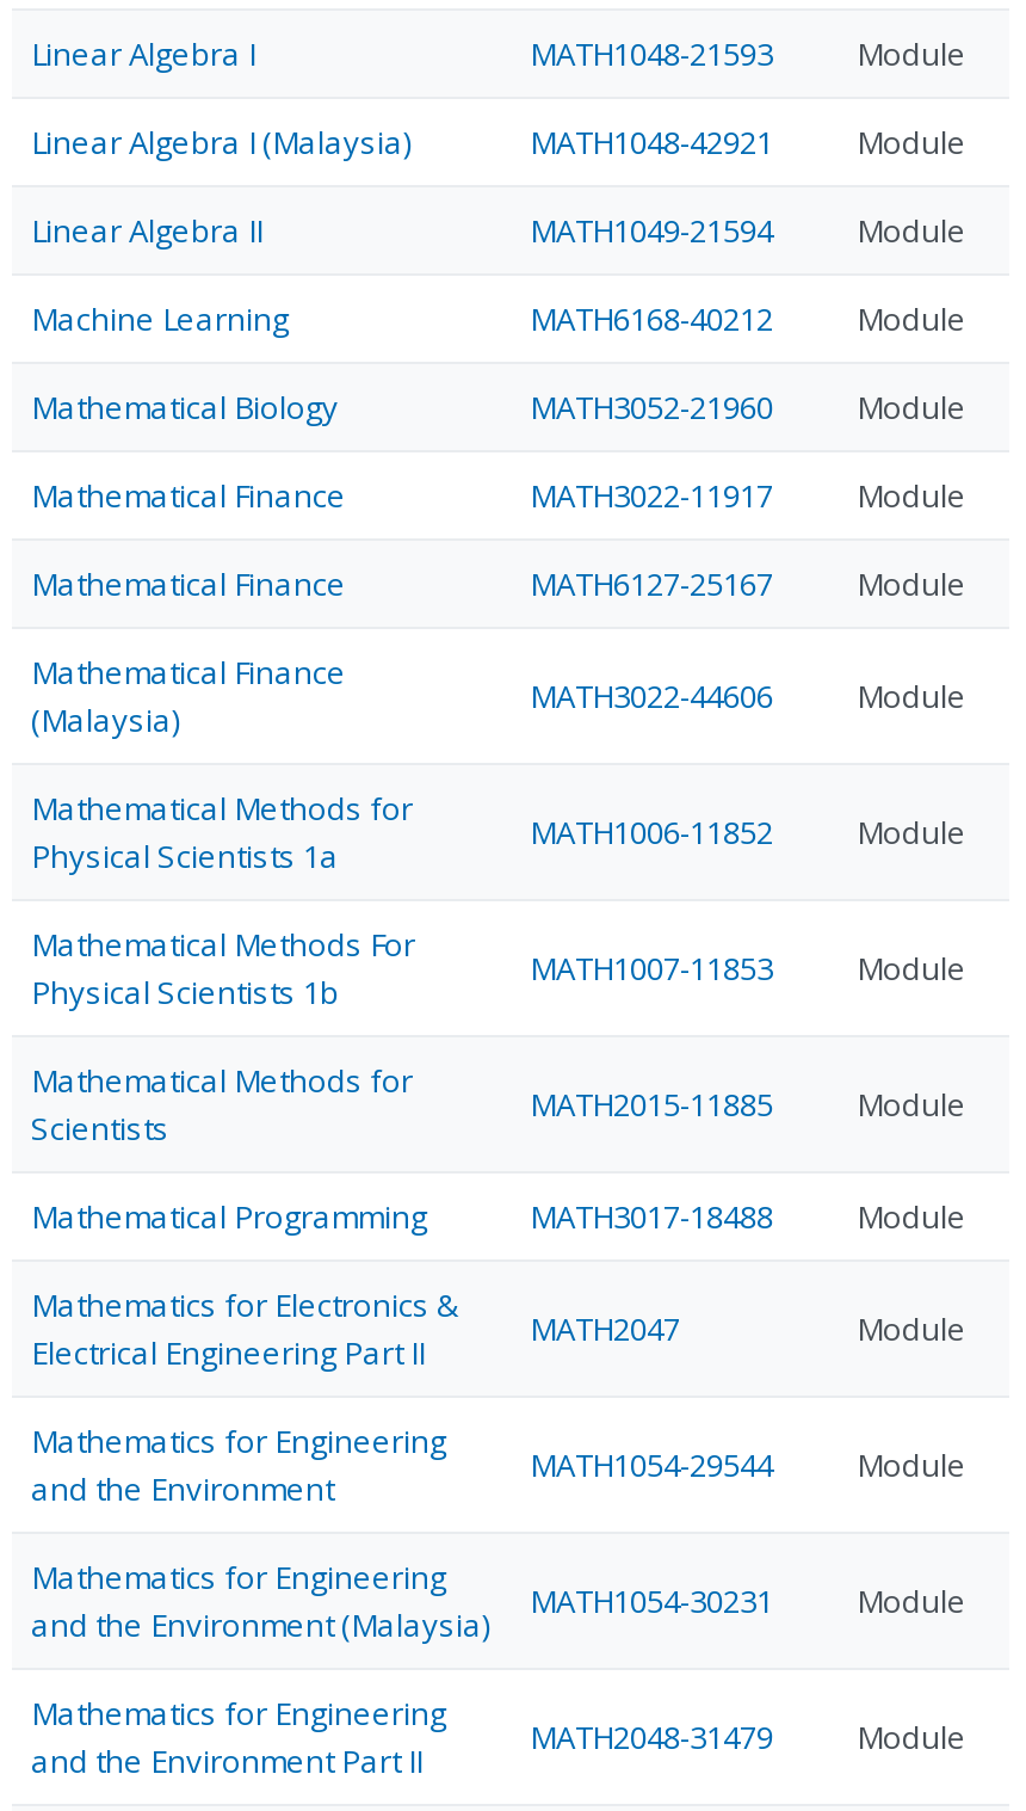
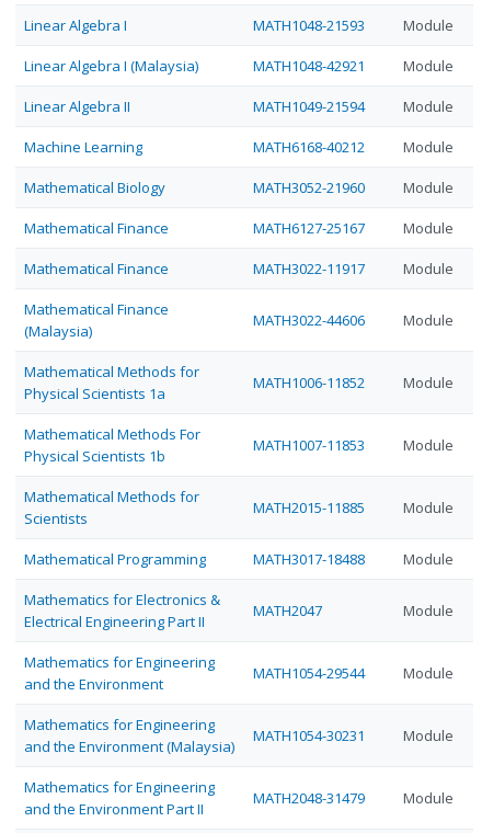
[530,474,966,517] MATH3022-11917 Module -> [253,218,454,238] MATH6127-25167 Module
[530,563,966,606] MATH6127-25167 Module -> [253,259,454,279] MATH3022-11917 Module

